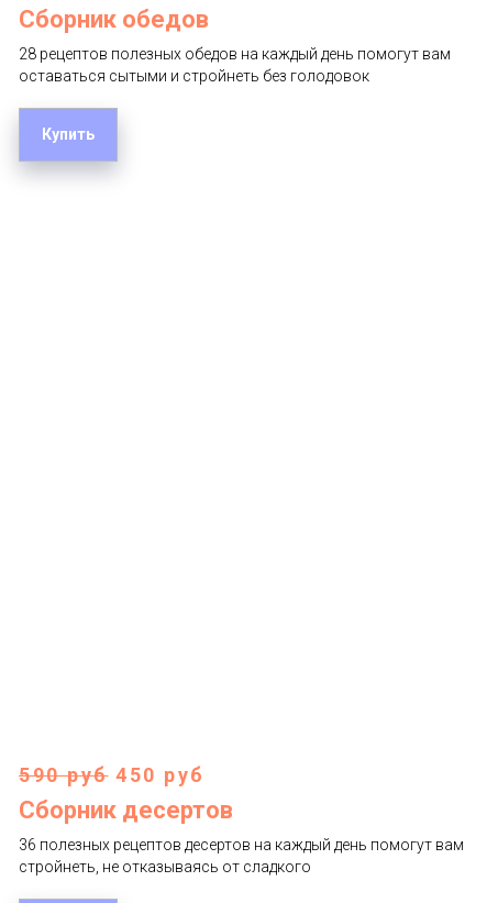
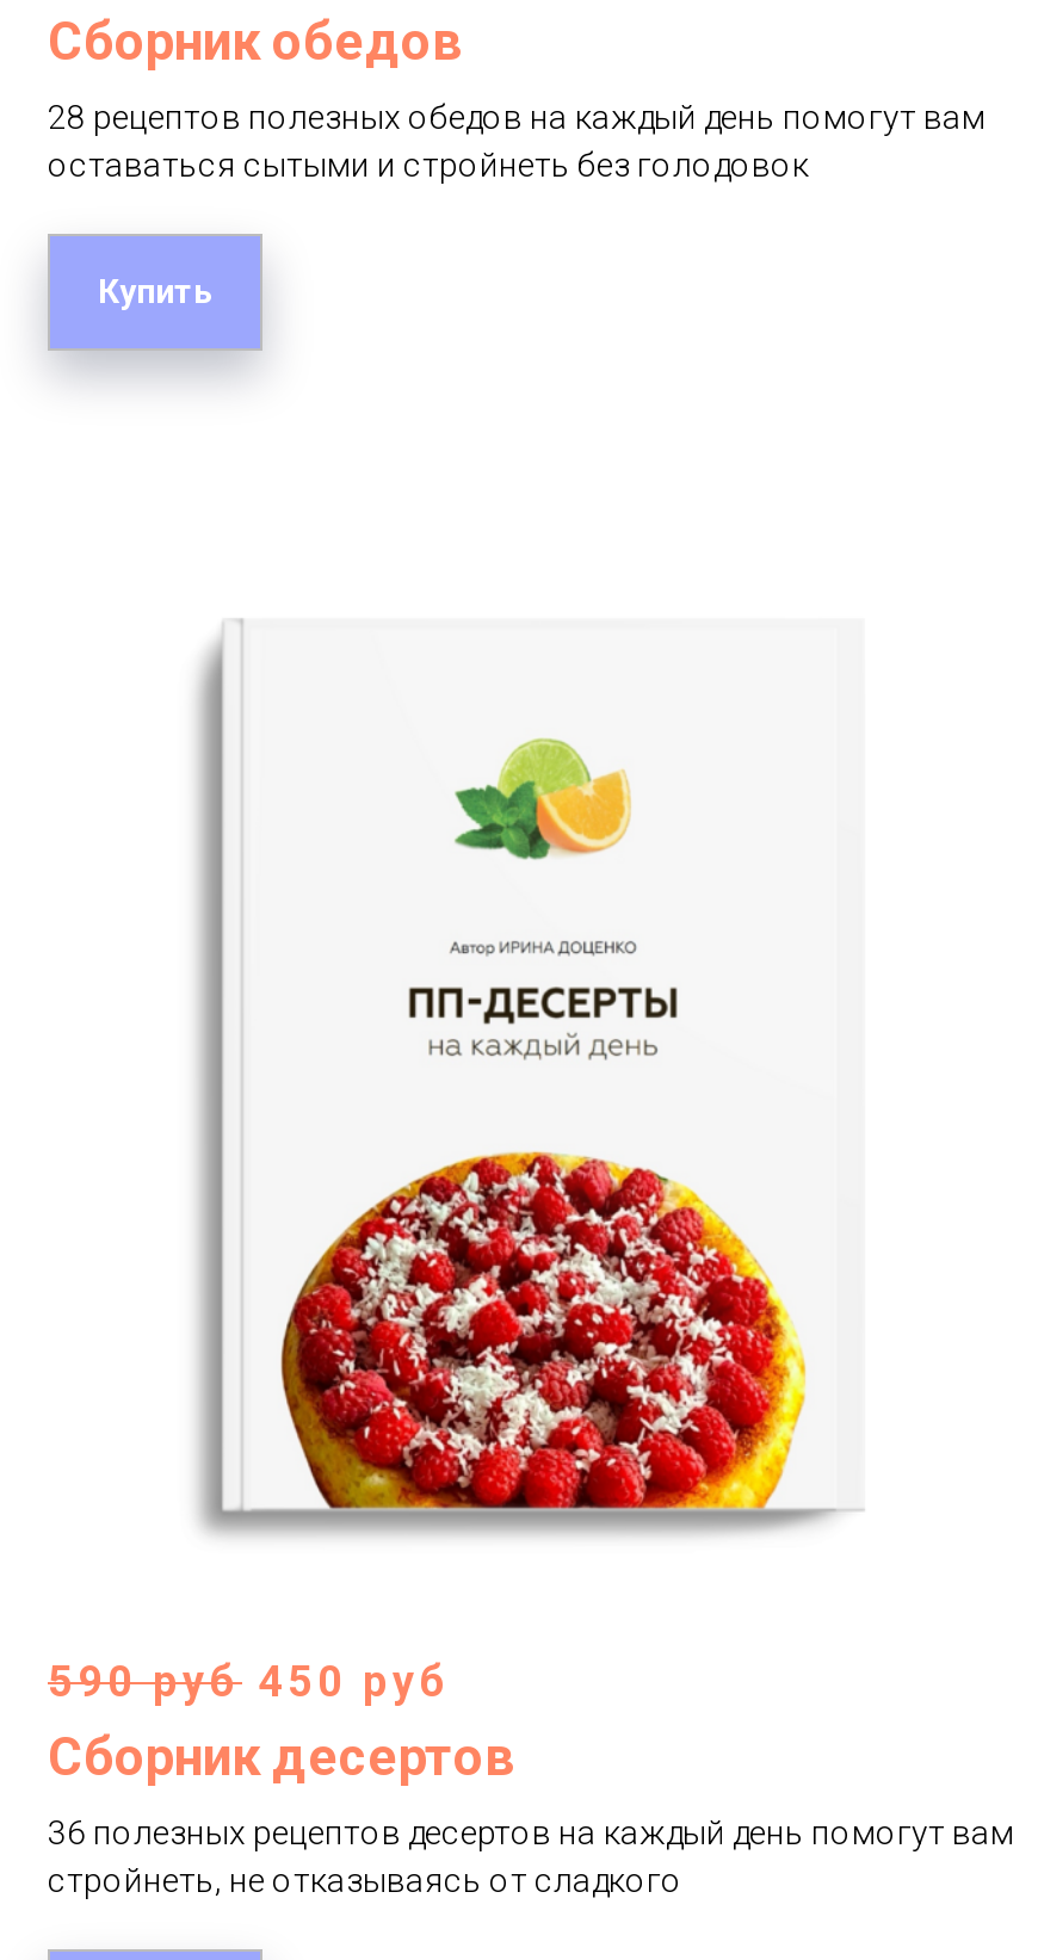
none -> [196,620,840,1537] [image]

